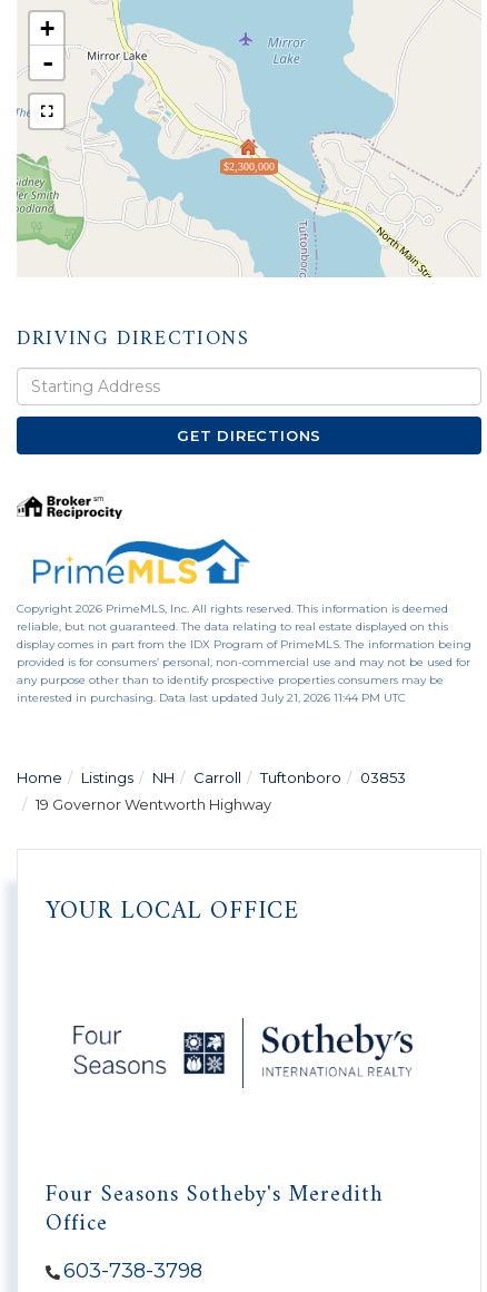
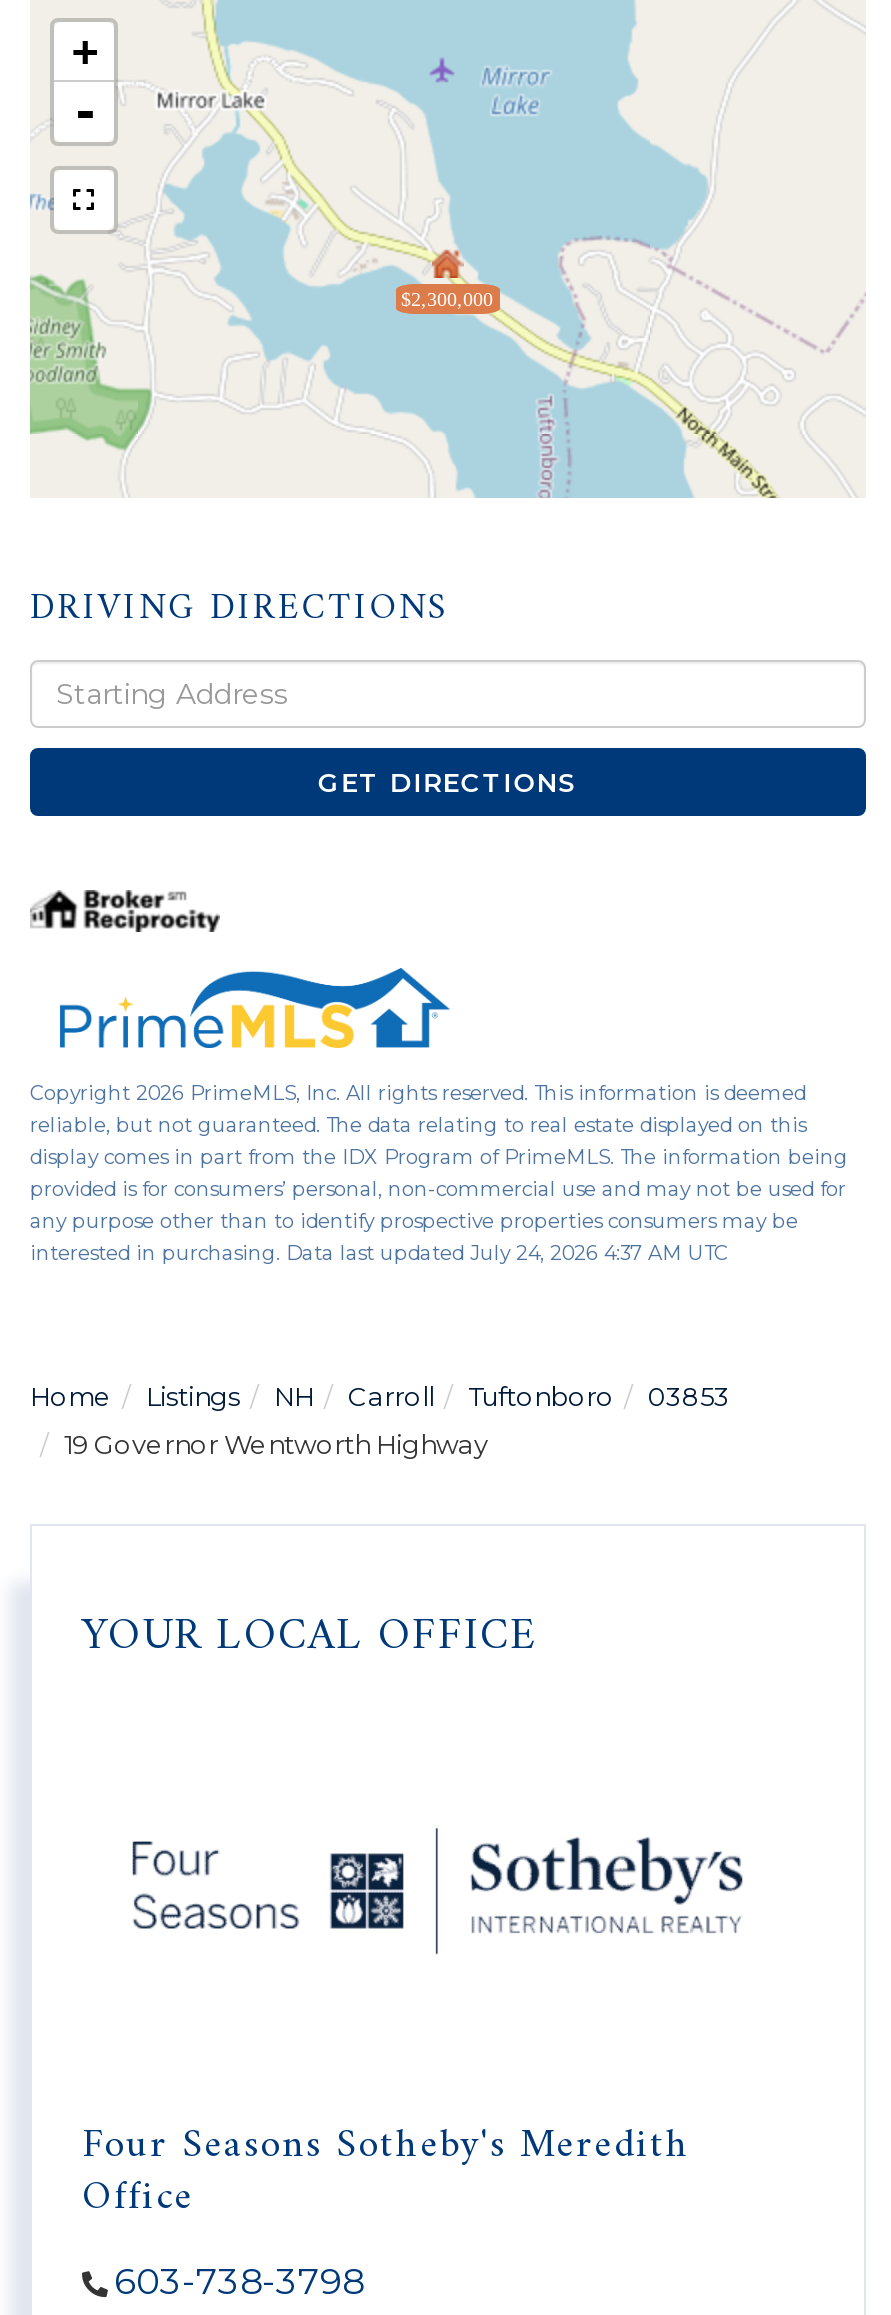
[17,691,406,705] interested in purchasing. Data last updated July 21, 2026 11:44 PM UTC -> [30,1241,728,1267] interested in purchasing. Data last updated July 24, 2026 4:37 AM UTC

